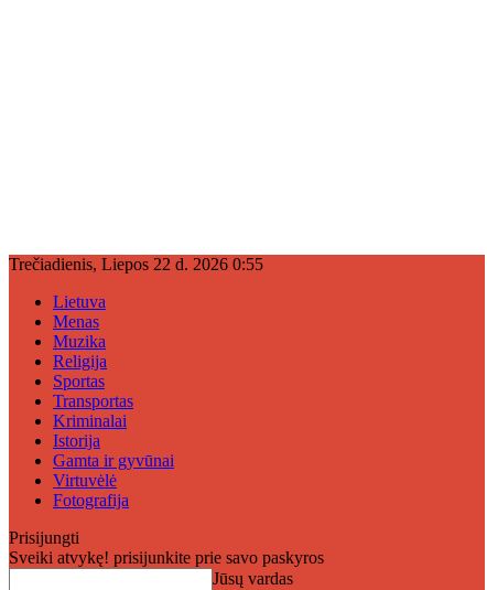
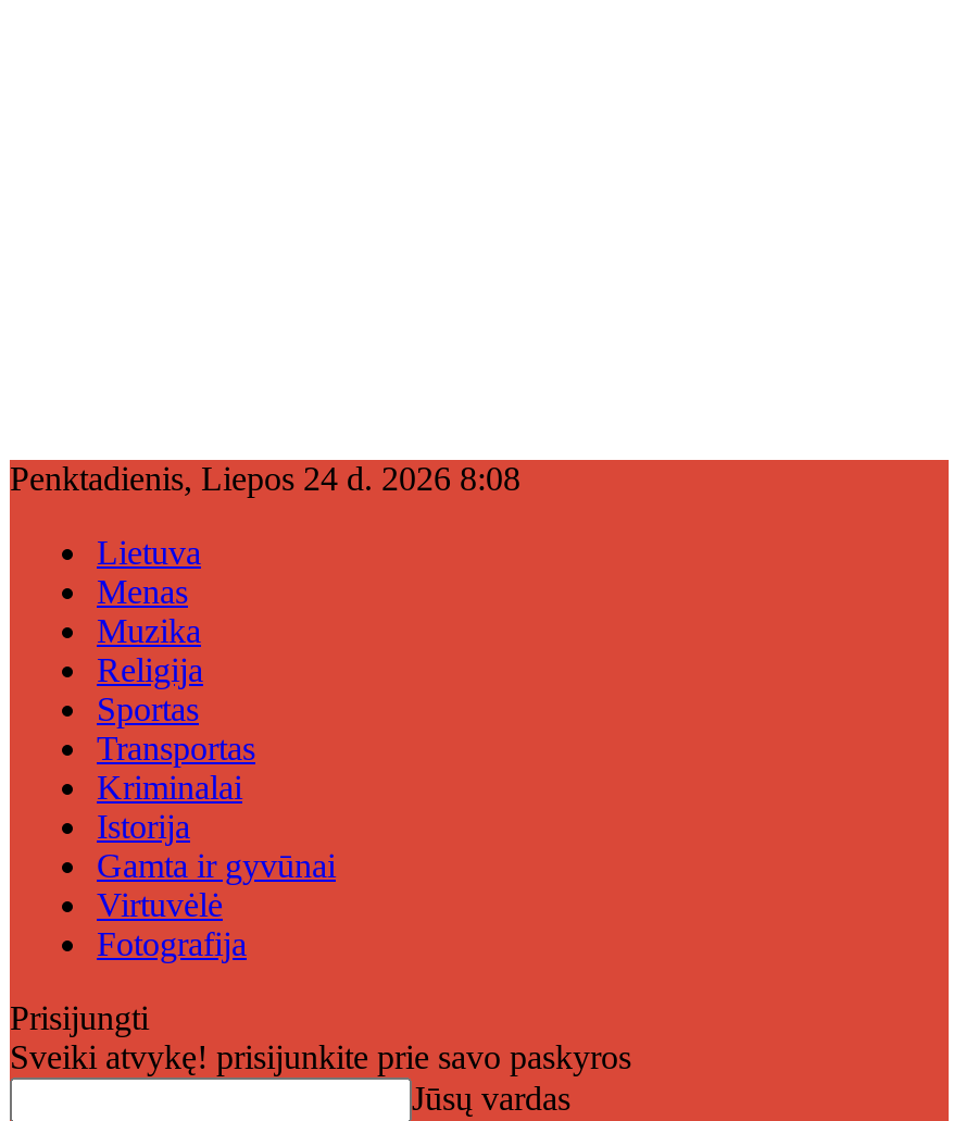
[9,255,263,273] Trečiadienis, Liepos 22 d. 2026 0:55 -> [10,460,520,497] Penktadienis, Liepos 24 d. 2026 8:08

